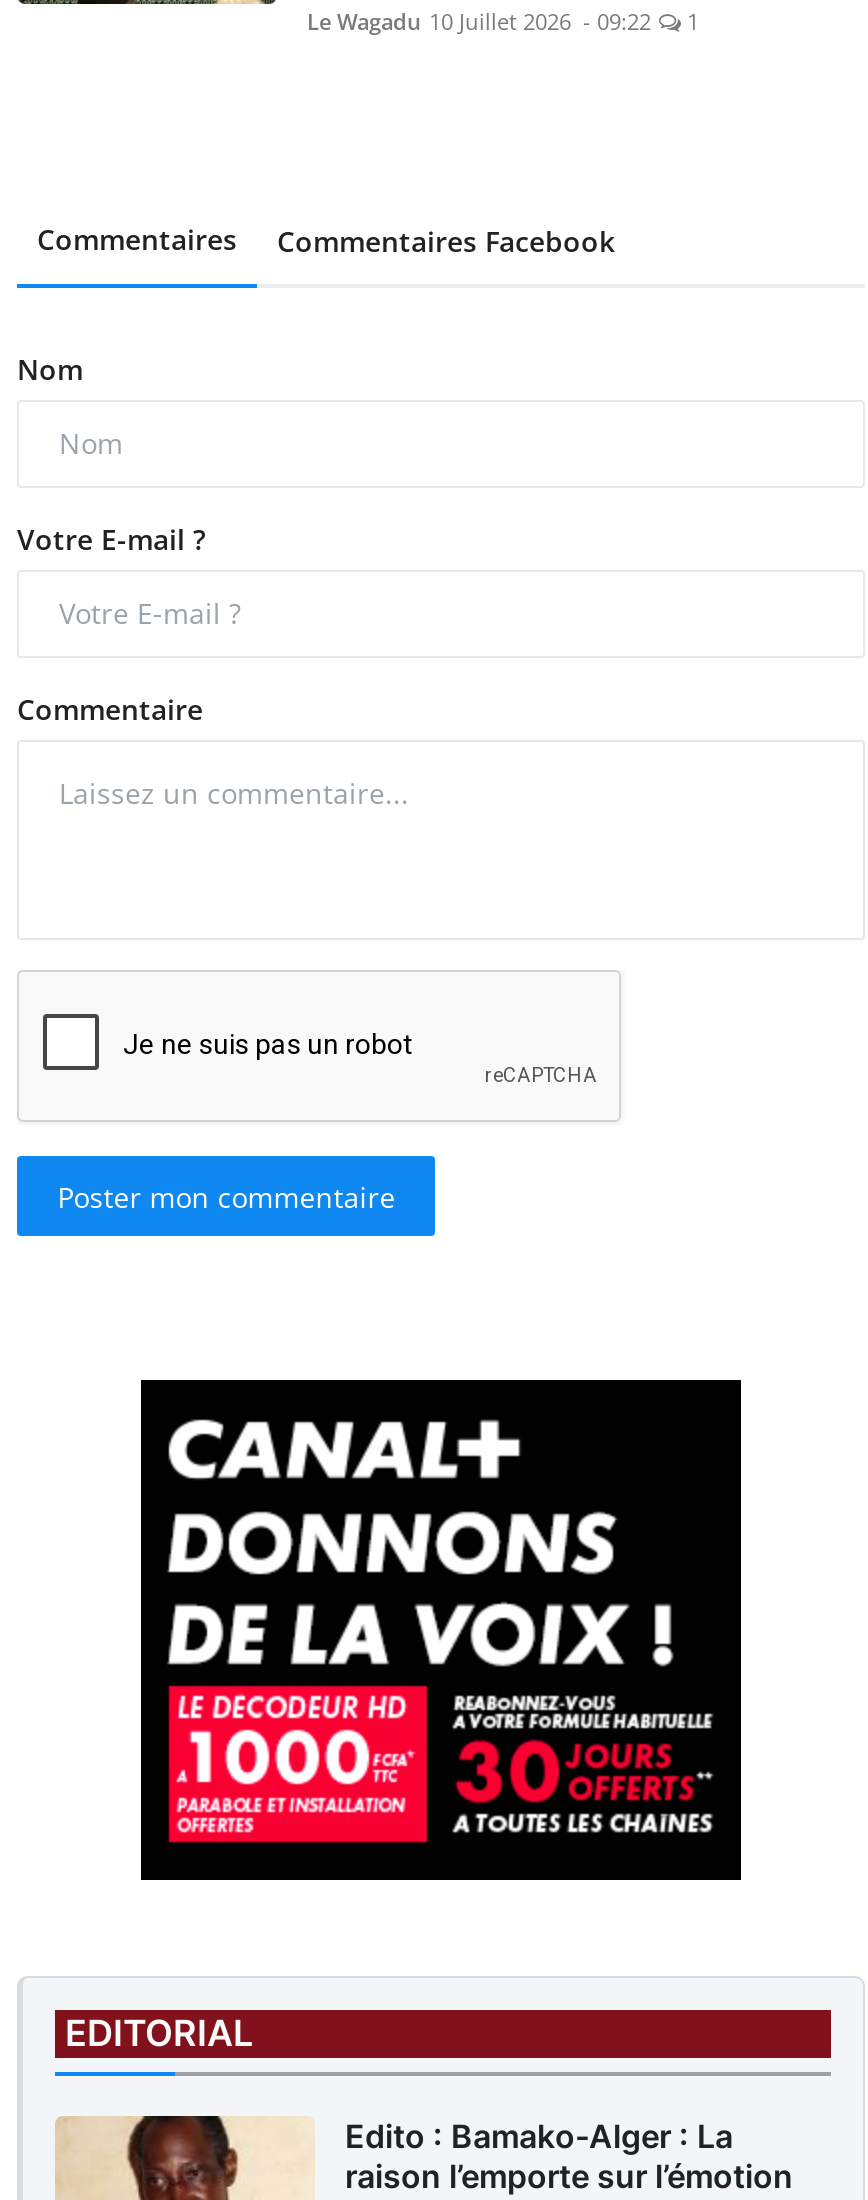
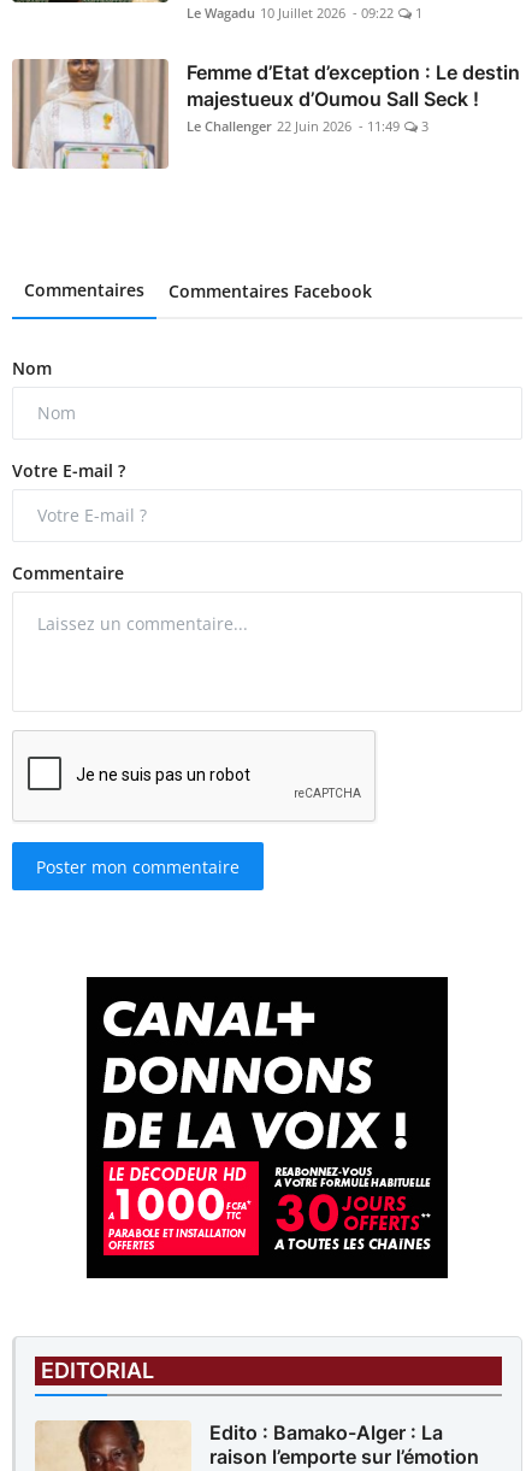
none -> [12,58,520,170] [image] | Femme d’Etat d’exception : Le destin | majestueux d’Oumou Sall Seck ! | Le Challenger 22 Juin 2026 - 11:49 | 3

